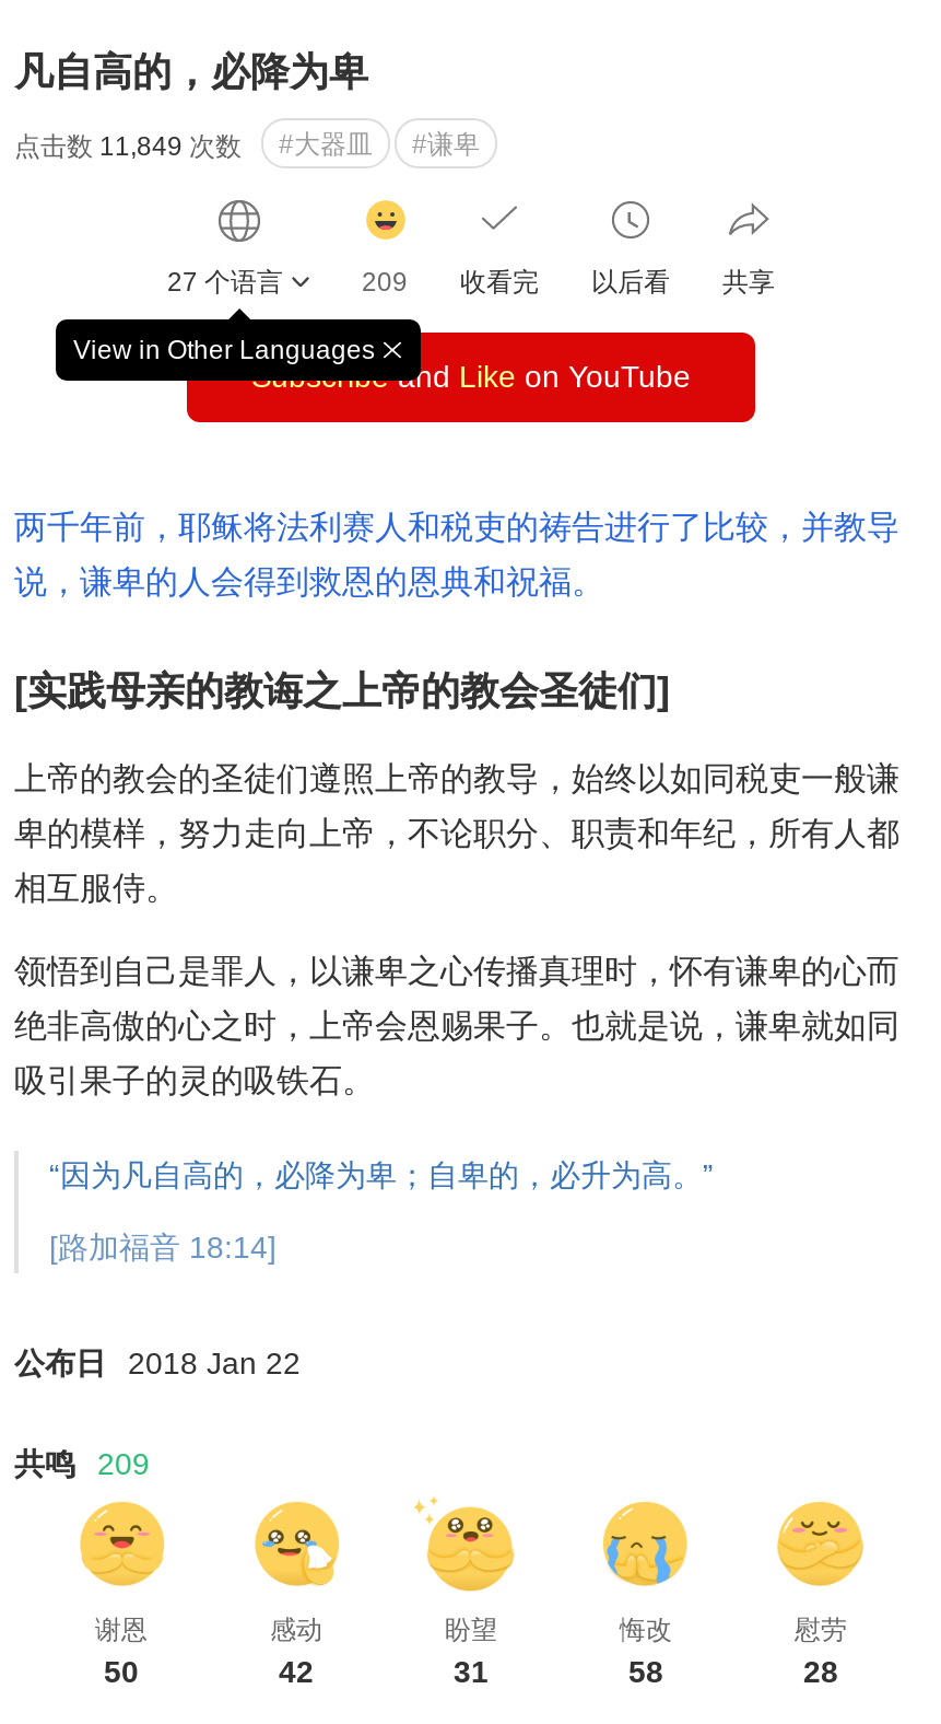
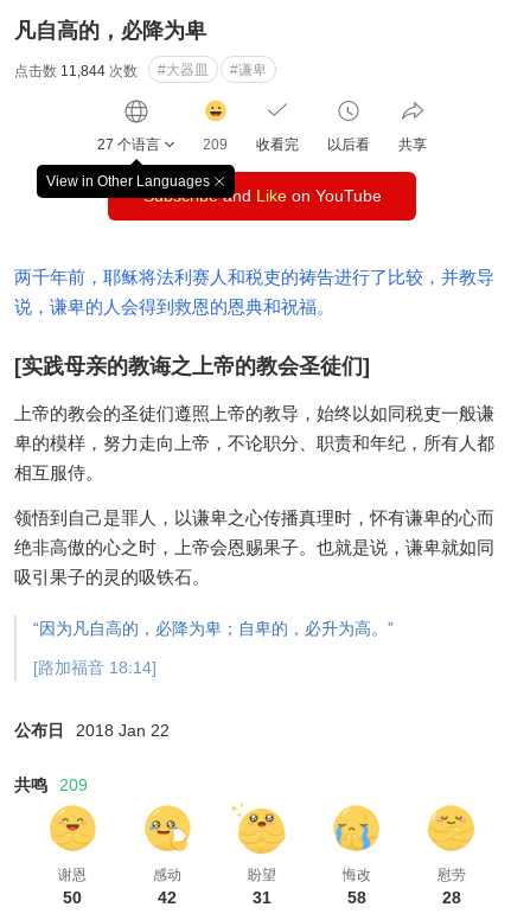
[14,131,242,162] 点击数11,849次数 -> [14,63,138,79] 点击数11,844次数

